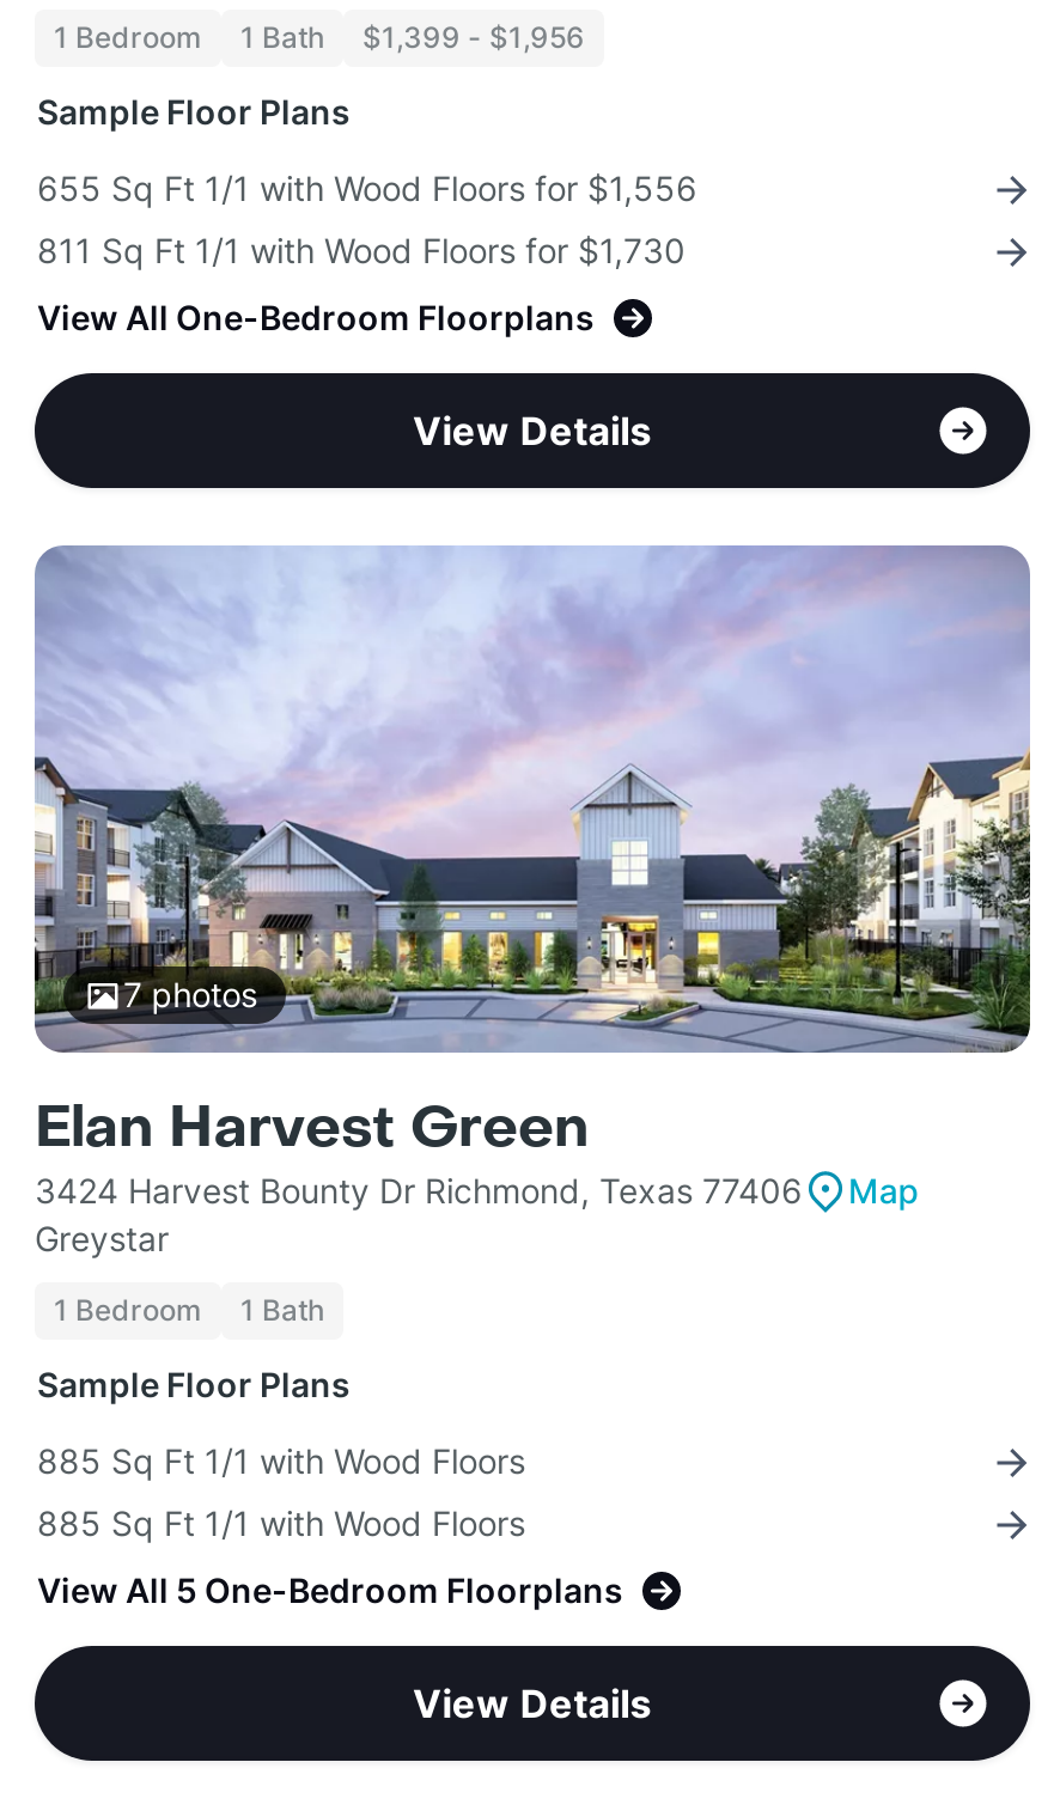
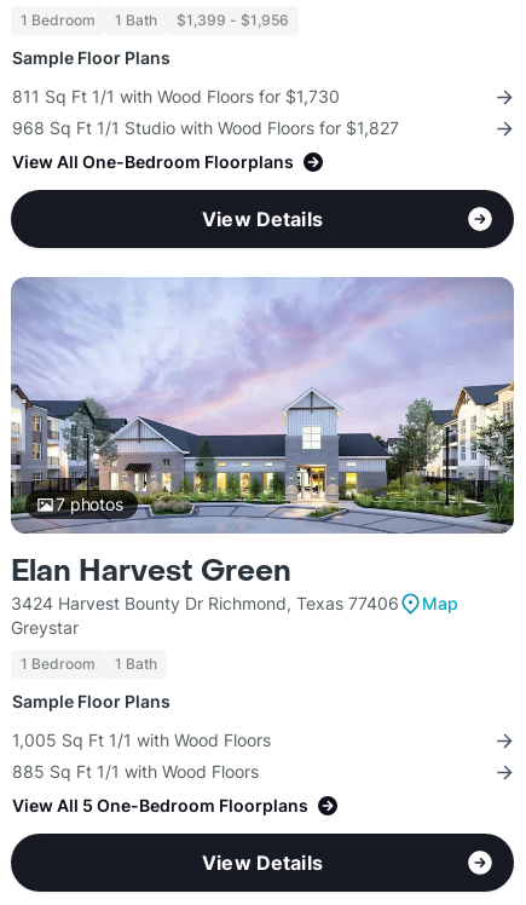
[37,168,697,209] 655 Sq Ft 1/1 with Wood Floors for $1,556 -> none
moved [37,230,686,271] -> [12,86,340,107]: 811 Sq Ft 1/1 with Wood Floors for $1,730
none -> [12,118,399,138] 968 Sq Ft 1/1 Studio with Wood Floors for $1,827
[37,1441,525,1481] 885 Sq Ft 1/1 with Wood Floors -> [12,730,271,750] 1,005 Sq Ft 1/1 with Wood Floors

